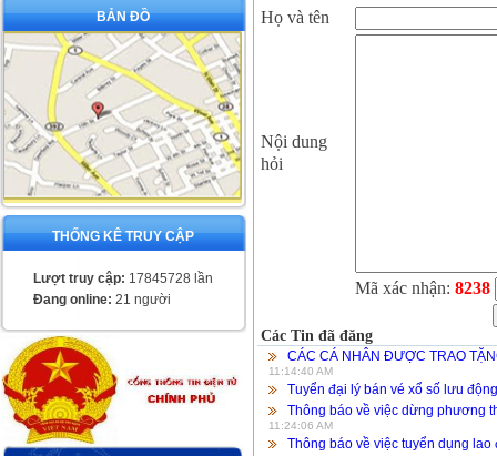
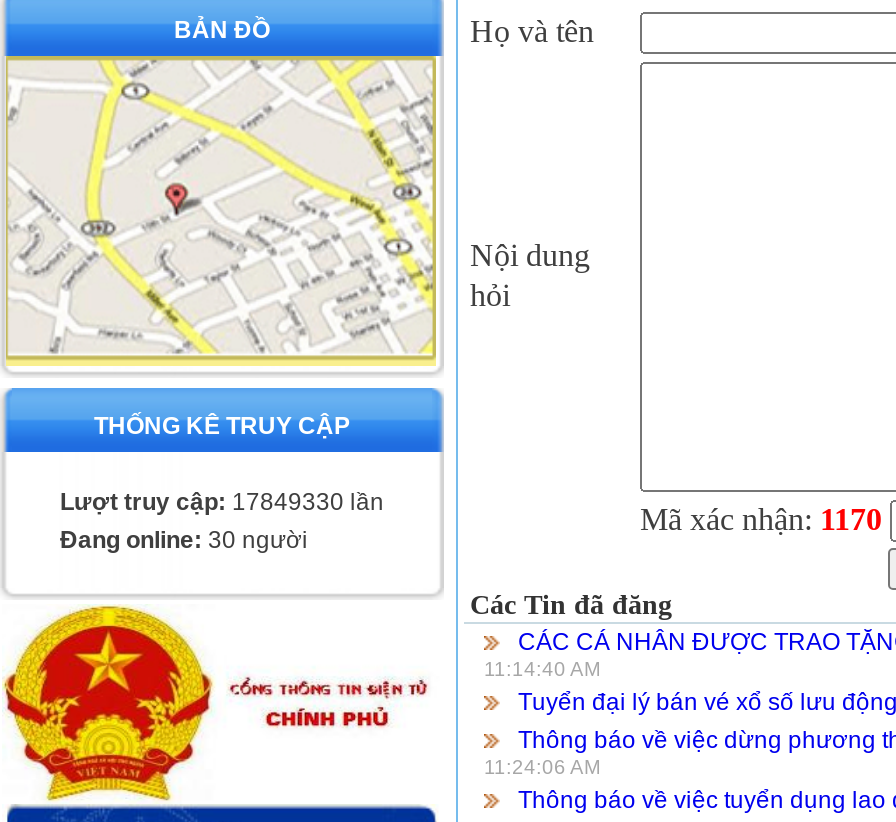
[33,271,213,286] Lượt truy cập: 17845728 lần -> [60,488,384,516] Lượt truy cập: 17849330 lần
[355,278,490,297] Mã xác nhận: 8238 -> [640,501,882,535] Mã xác nhận: 1170
[33,292,171,307] Đang online: 21 người -> [60,526,308,554] Đang online: 30 người

